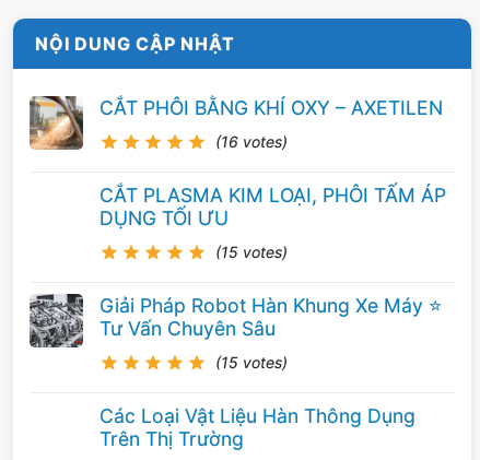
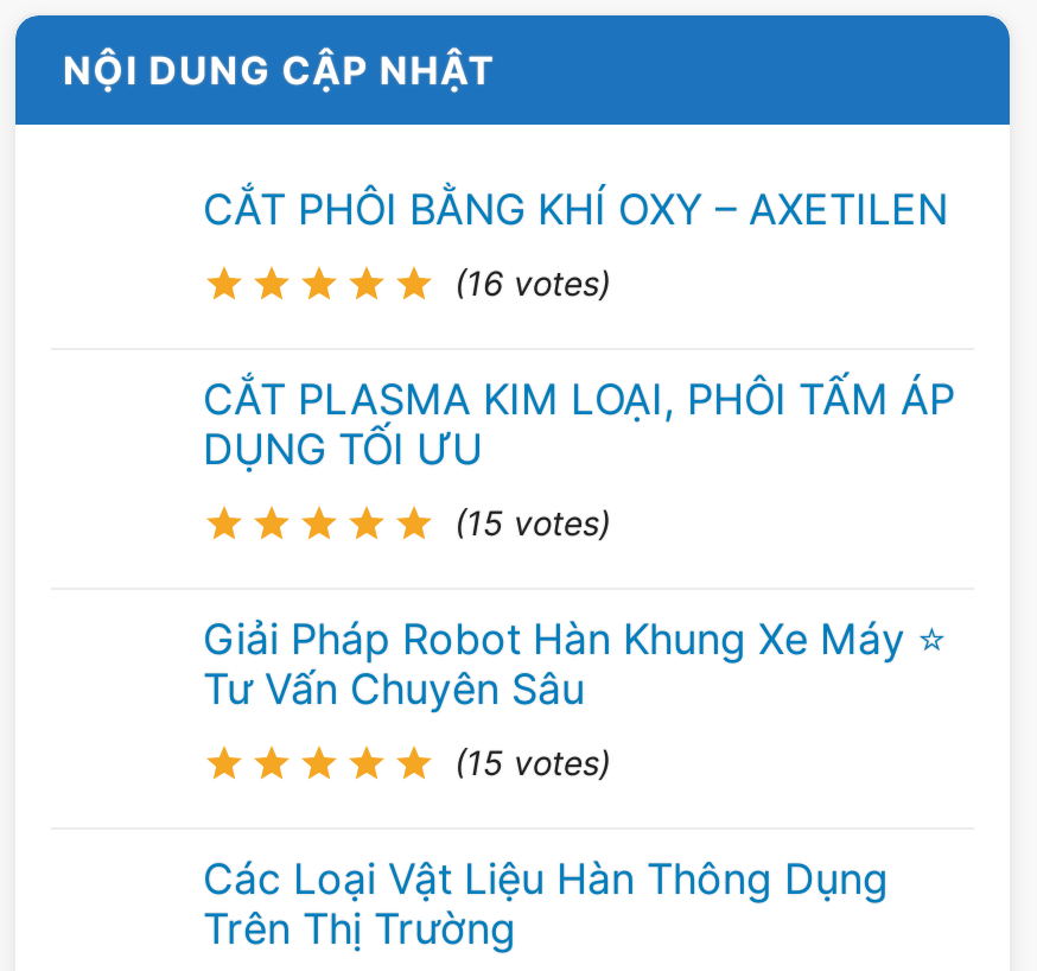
[28,95,84,151] [image] -> none
[28,293,84,349] [image] -> none

